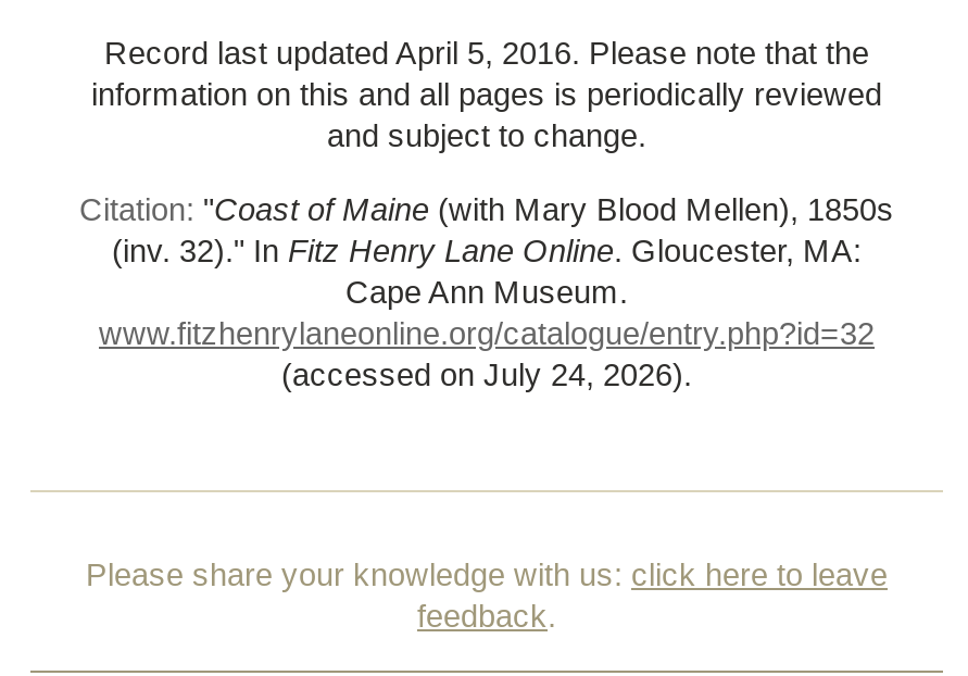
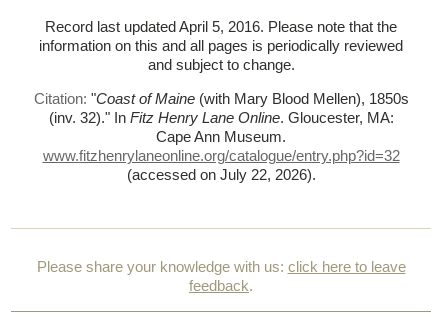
[281,357,692,392] (accessed on July 24, 2026). -> [126,167,315,183] (accessed on July 22, 2026).

